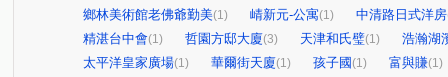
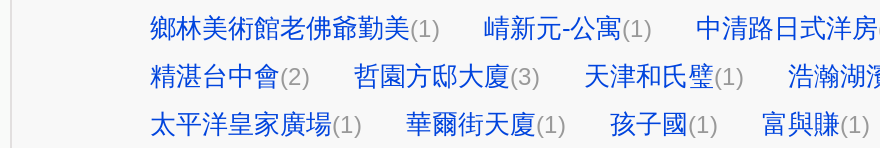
[83,31,163,46] 精湛台中會(1) -> [150,61,310,91] 精湛台中會(2)

